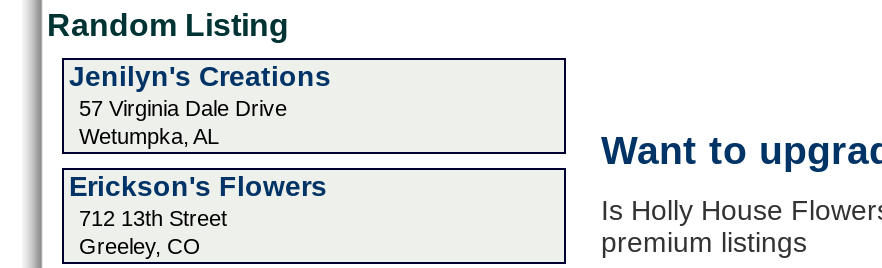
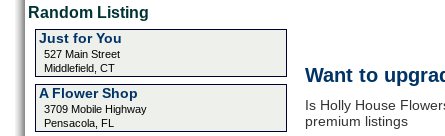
[69,60,331,148] Jenilyn's Creations | 57 Virginia Dale Drive | Wetumpka, AL -> [38,30,121,74] Just for You | 527 Main Street | Middlefield, CT
[69,170,327,258] Erickson's Flowers | 712 13th Street | Greeley, CO -> [38,85,146,129] A Flower Shop | 3709 Mobile Highway | Pensacola, FL

